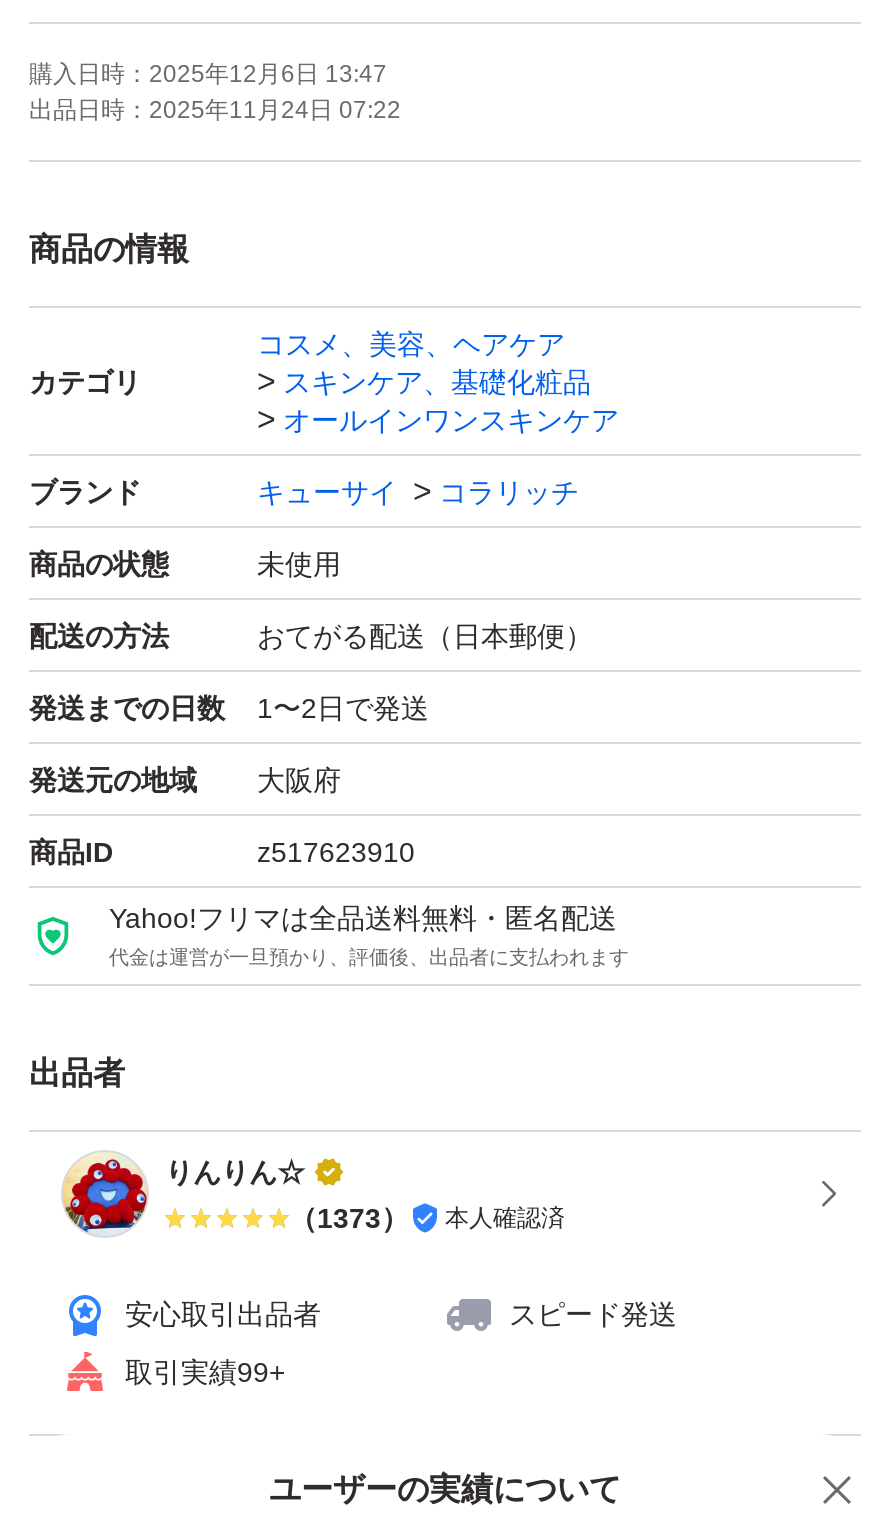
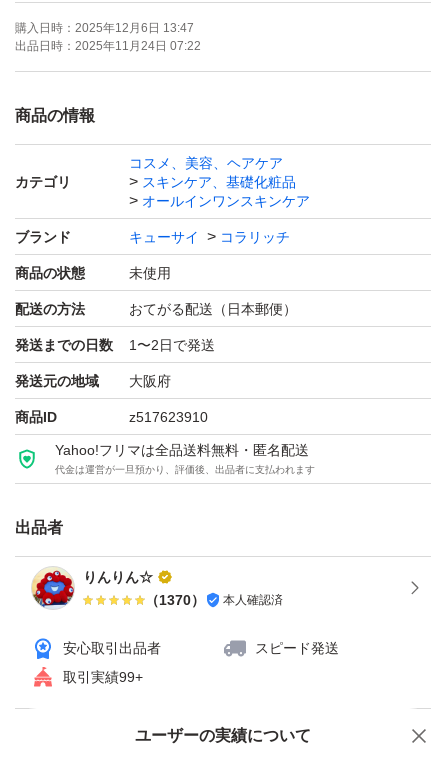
[289,1202,565,1234] （1373） 本人確認済 -> [145,592,283,608] （1370） 本人確認済

